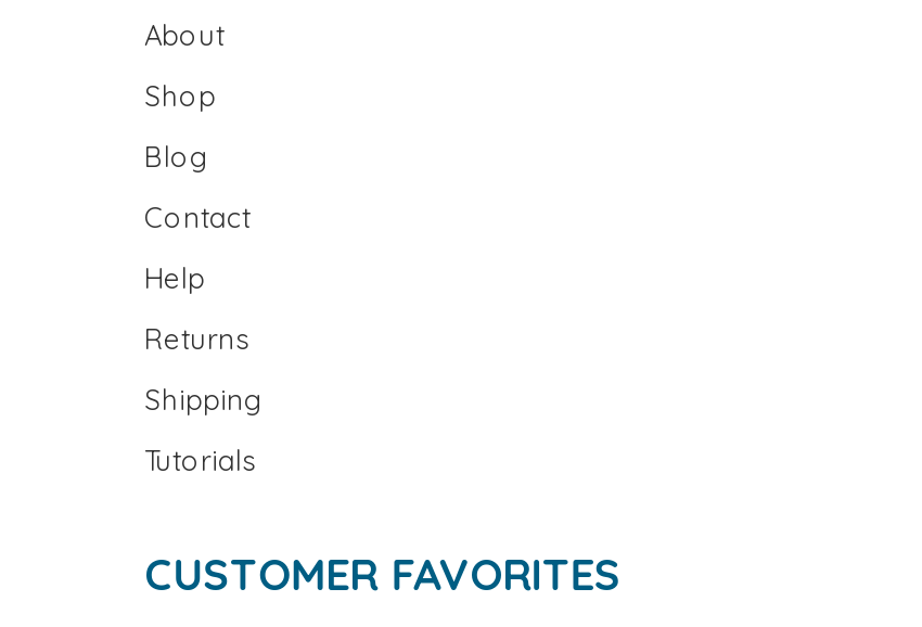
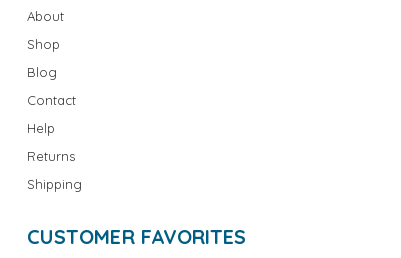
[144,442,255,476] Tutorials -> none

